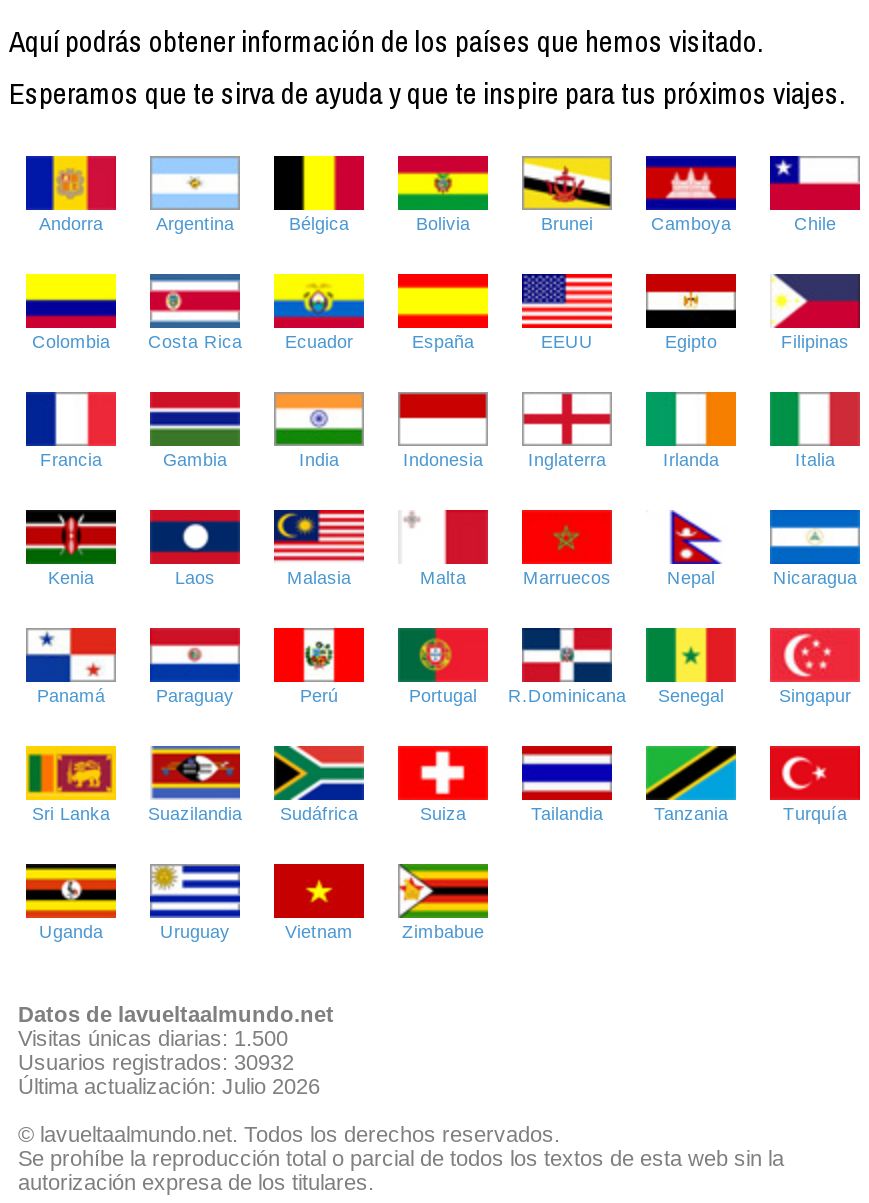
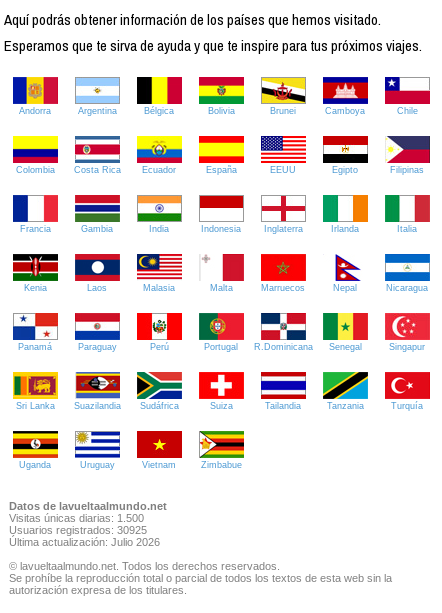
[18,1050,294,1074] Usuarios registrados: 30932 -> [9,524,147,536] Usuarios registrados: 30925

